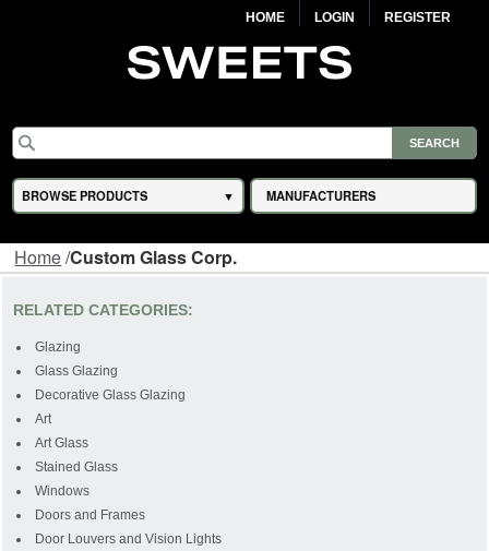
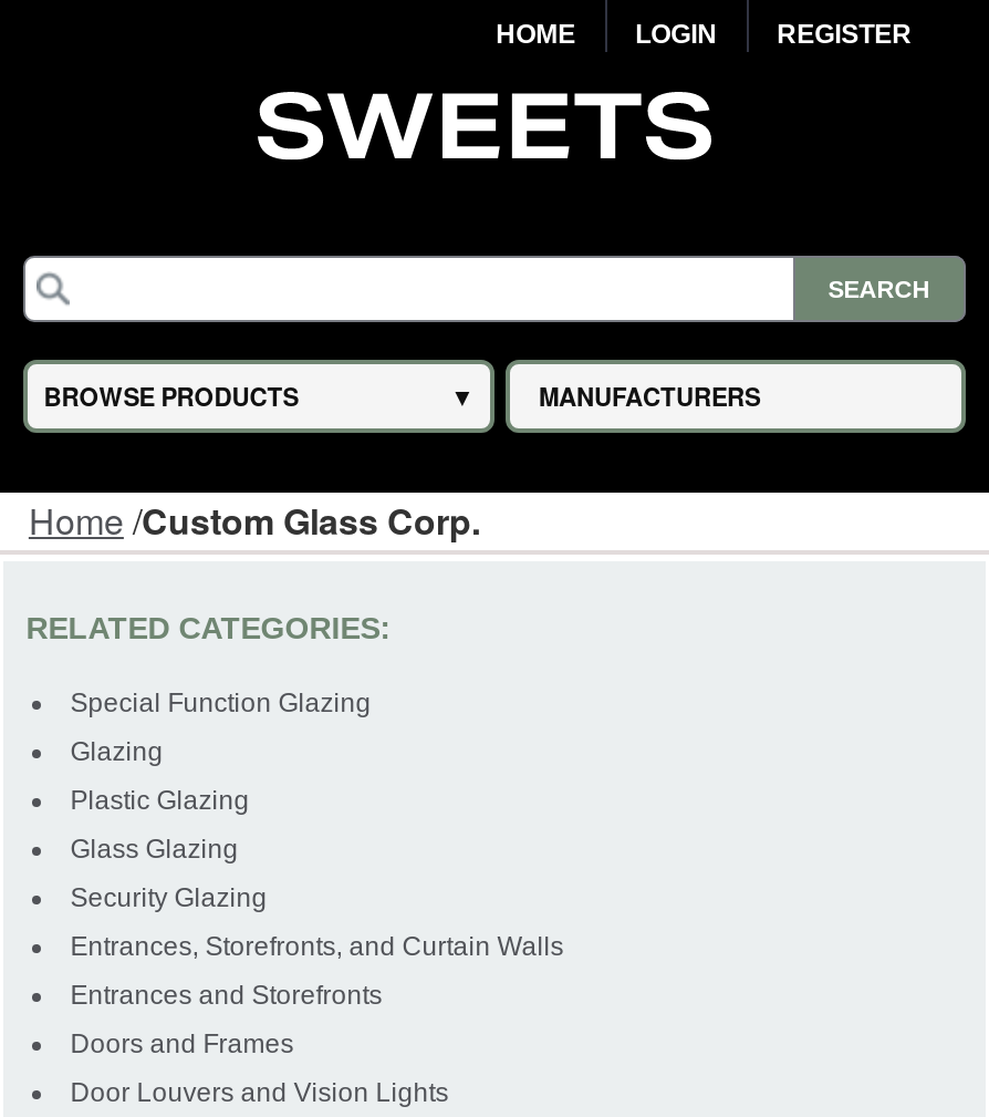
none -> [70,687,371,718] Special Function Glazing
moved [35,339,81,355] -> [70,736,163,767]: Glazing
none -> [70,785,249,816] Plastic Glazing
moved [35,363,118,379] -> [70,834,238,865]: Glass Glazing
[35,387,186,499] Decorative Glass Glazing | Art | Art Glass | Stained Glass | Windows -> [70,882,564,1011] Security Glazing | Entrances, Storefronts, and Curtain Walls | Entrances and Storefronts

